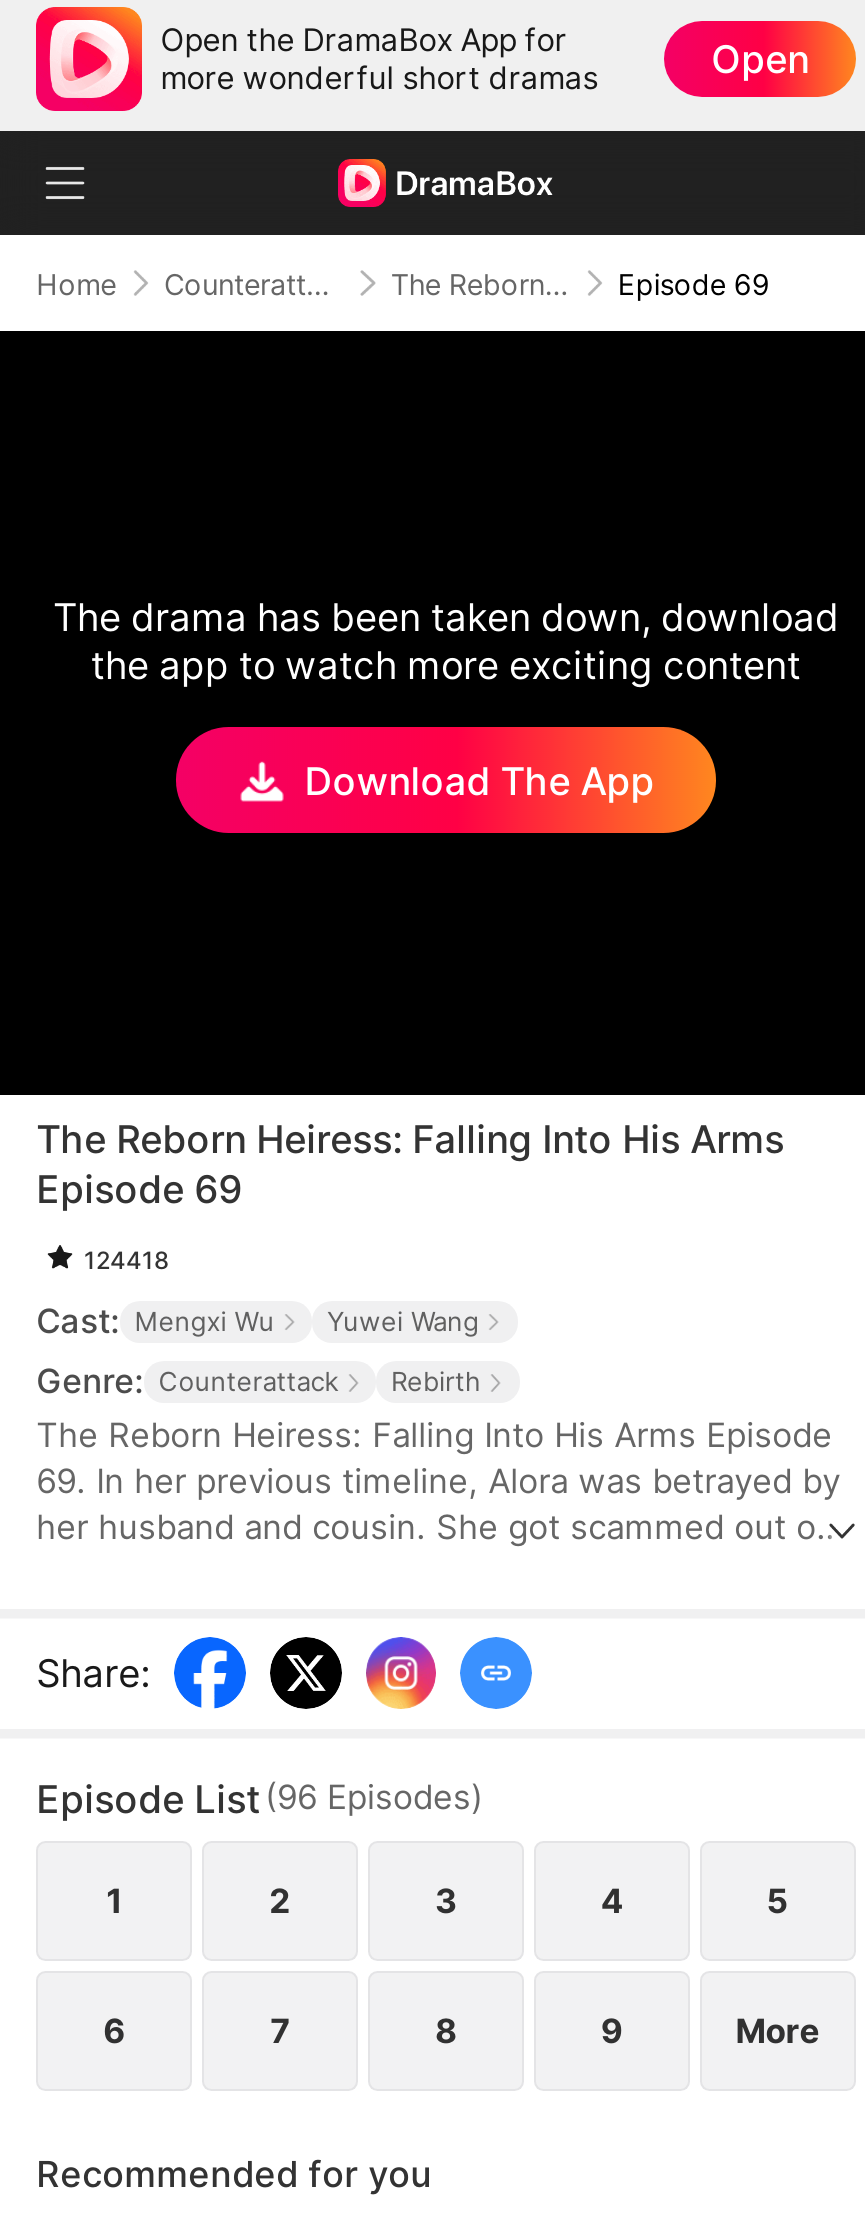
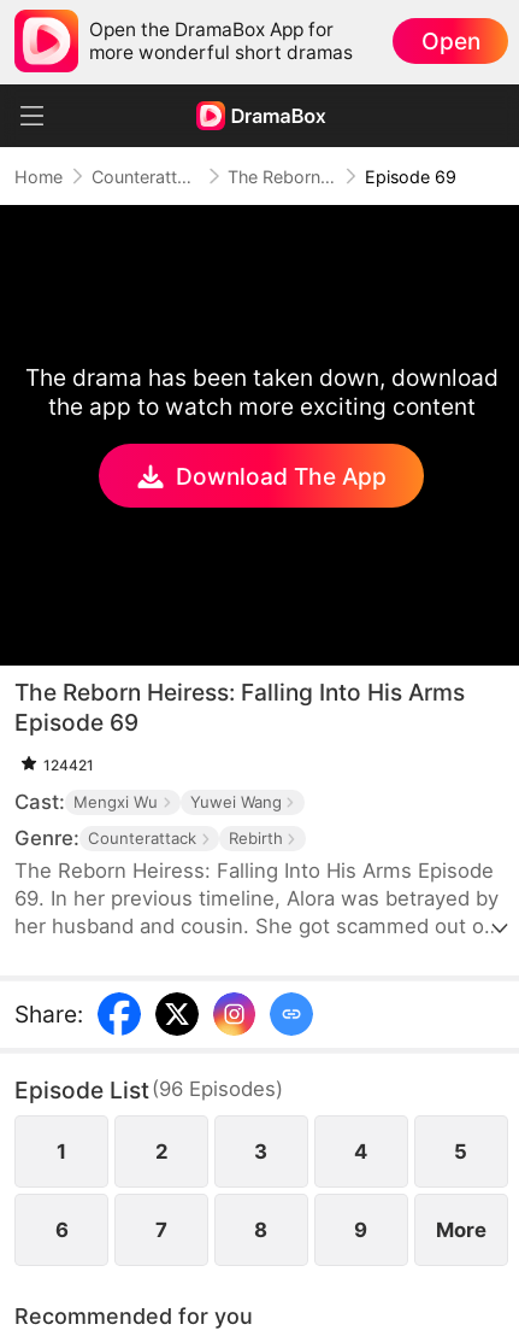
[84,1244,170,1274] 124418 -> [43,756,94,774] 124421

